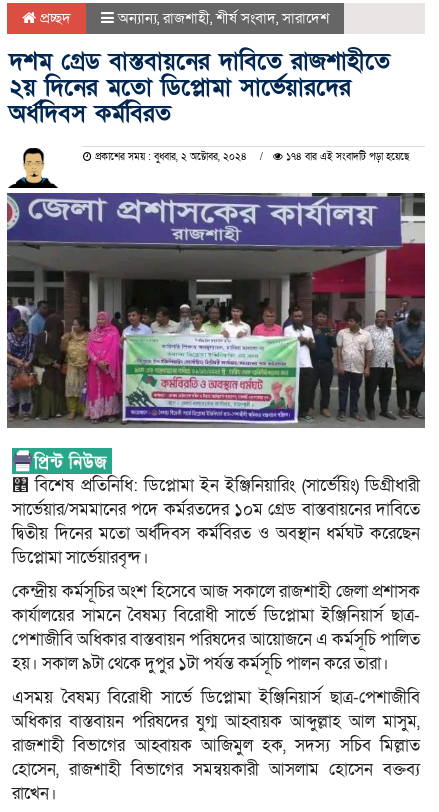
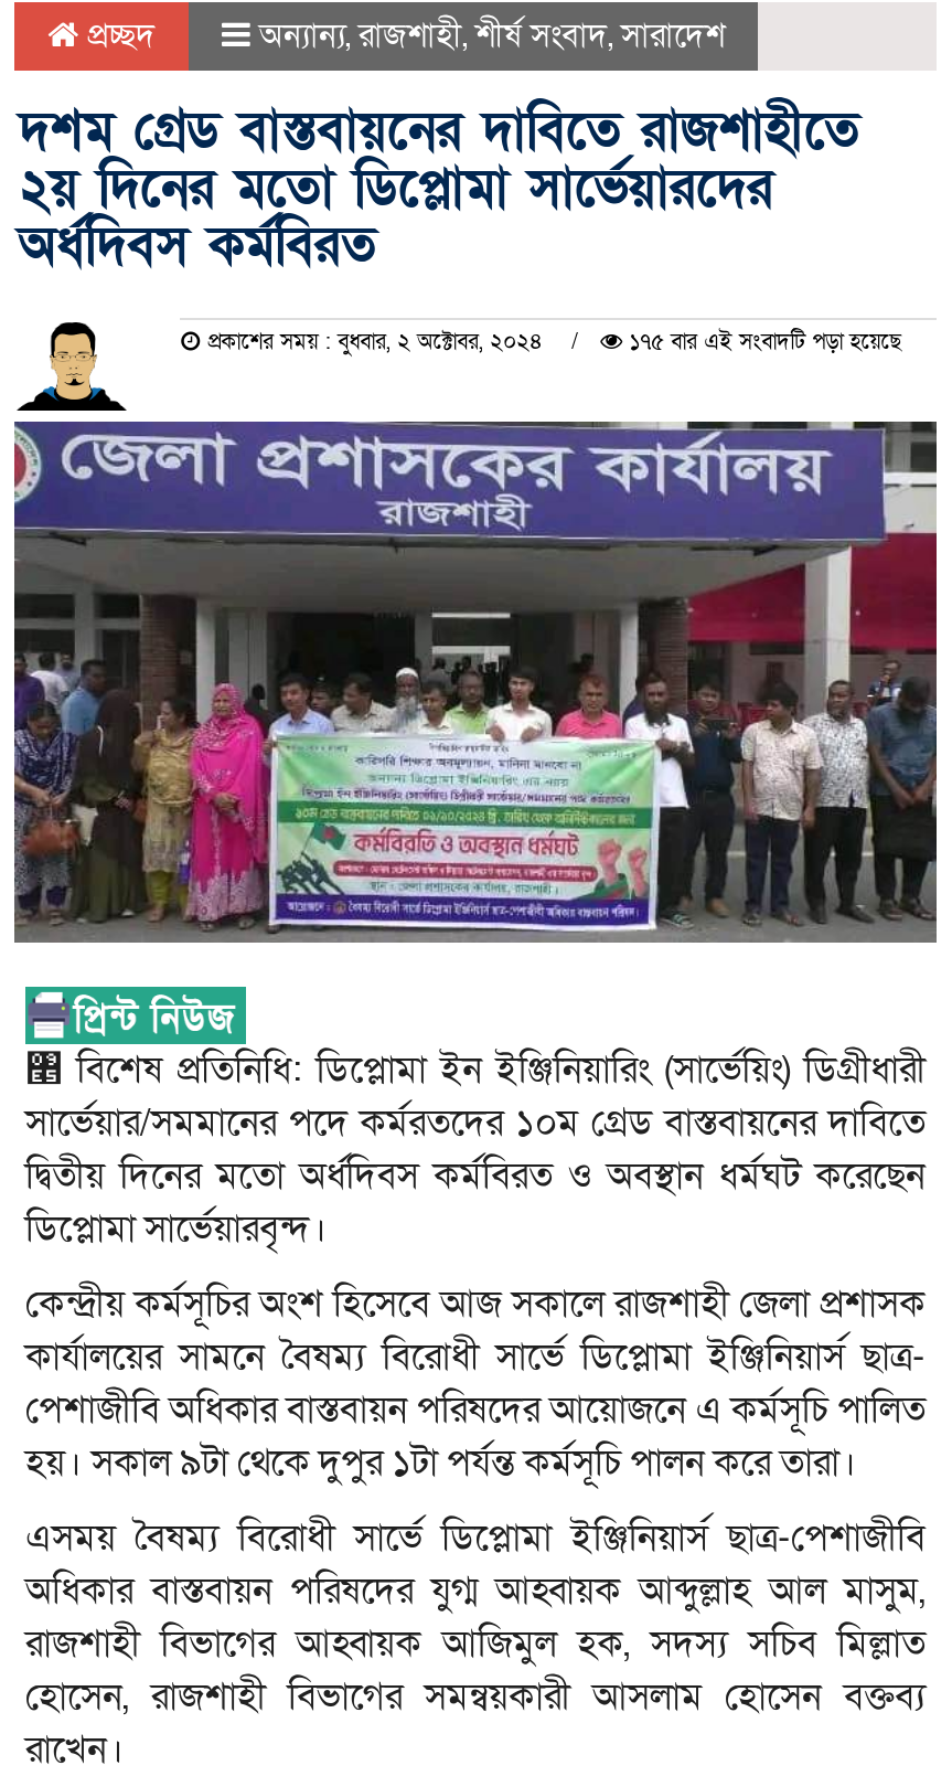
[283,150,409,164] ১৭৪ বার এই সংবাদটি পড়া হয়েছে -> [623,328,901,359] ১৭৫ বার এই সংবাদটি পড়া হয়েছে

